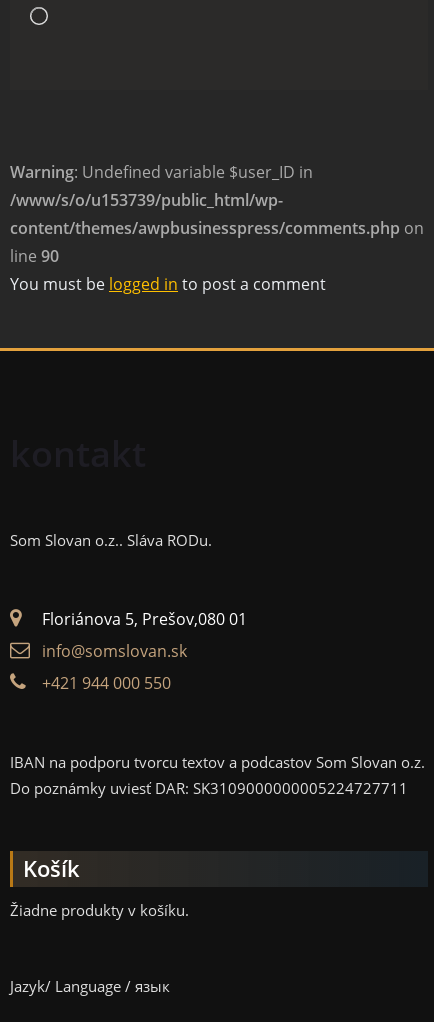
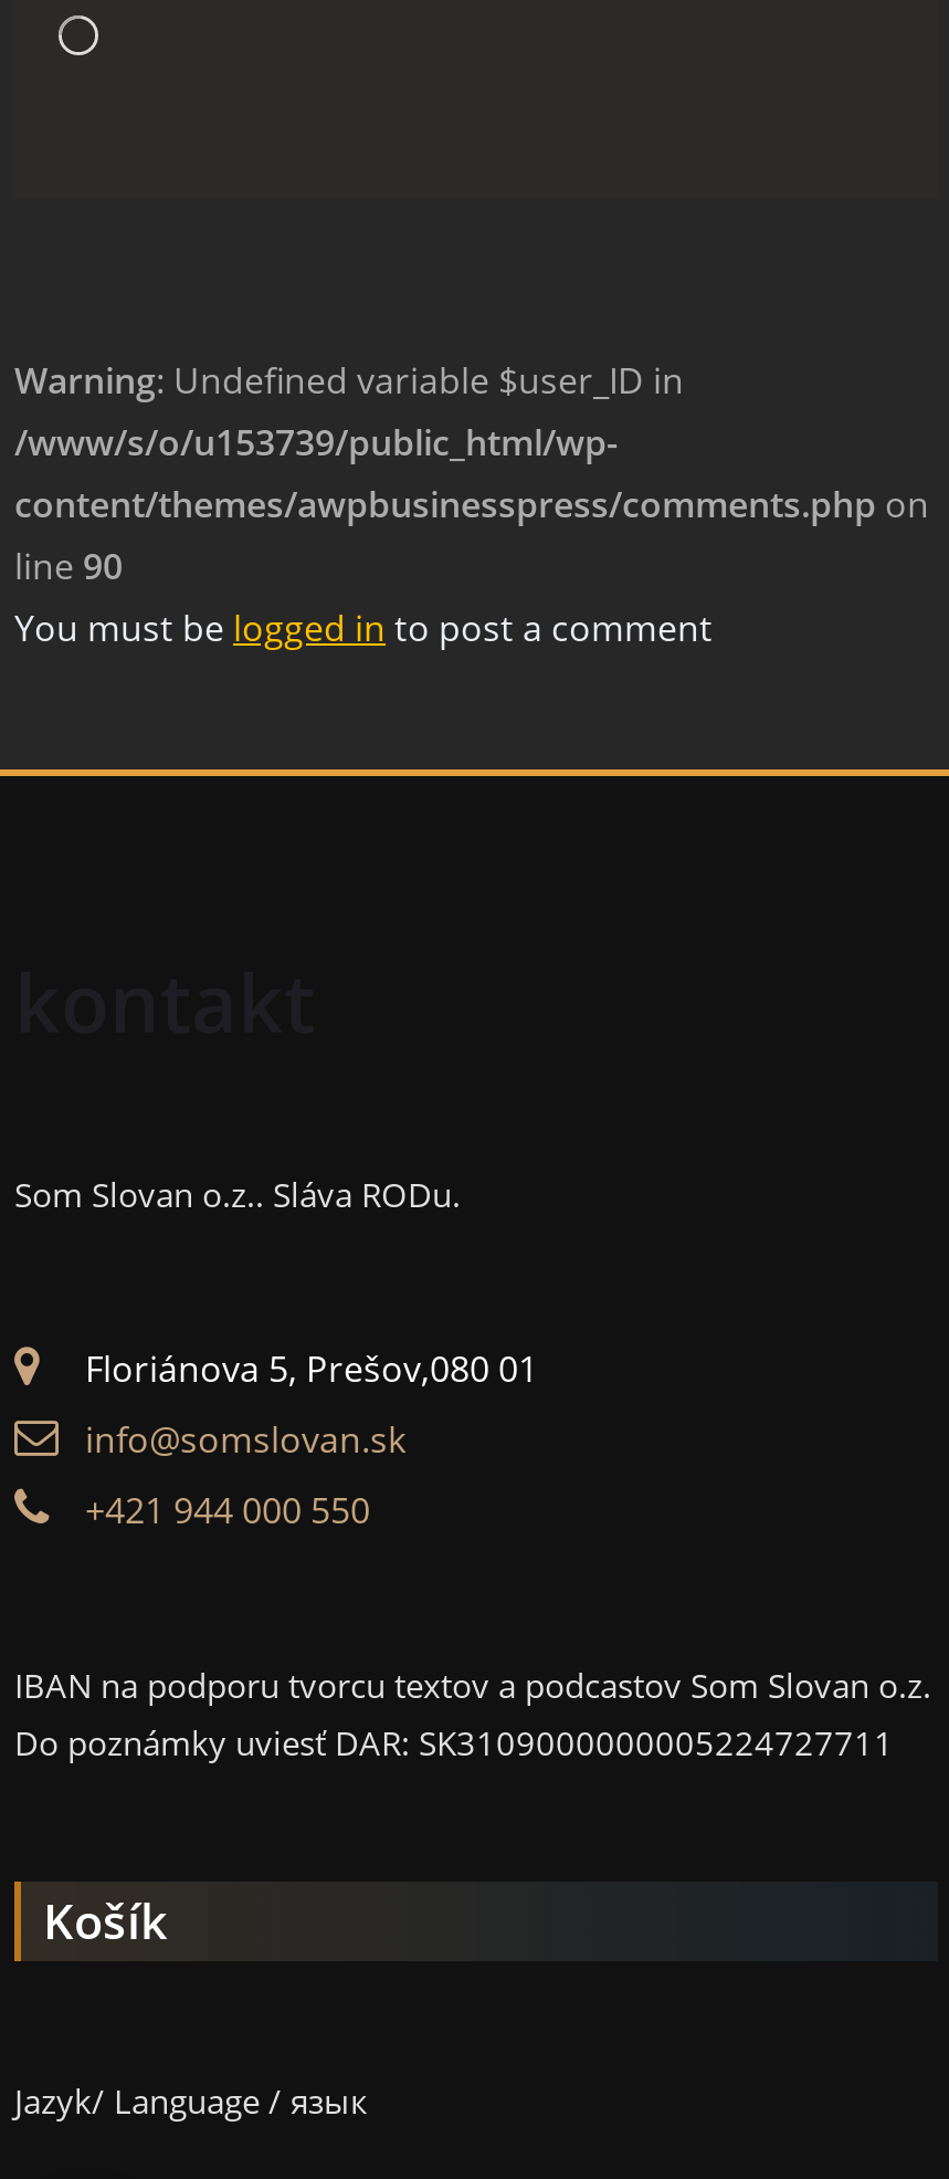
[10,899,189,919] Žiadne produkty v košíku. -> none

